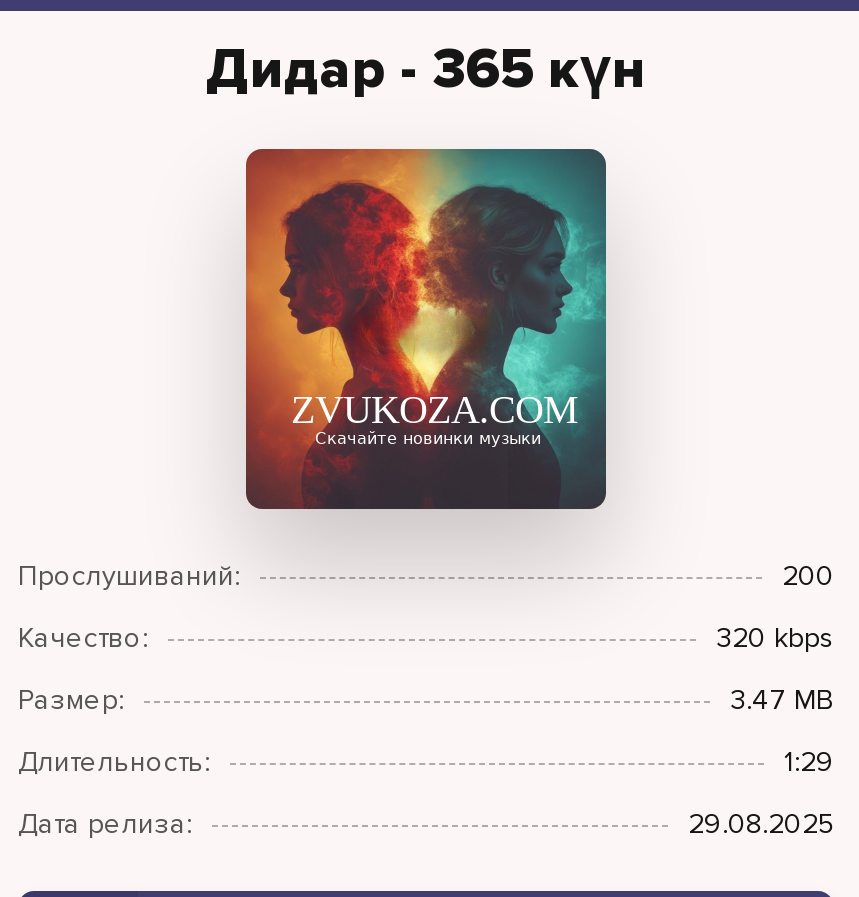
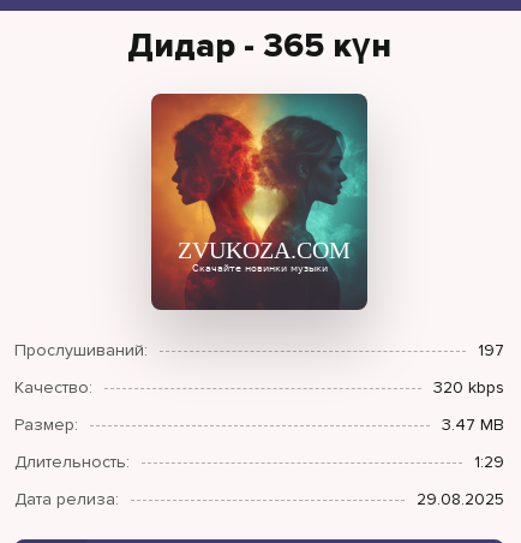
[782,559,834,593] 200 -> [478,340,504,360] 197

